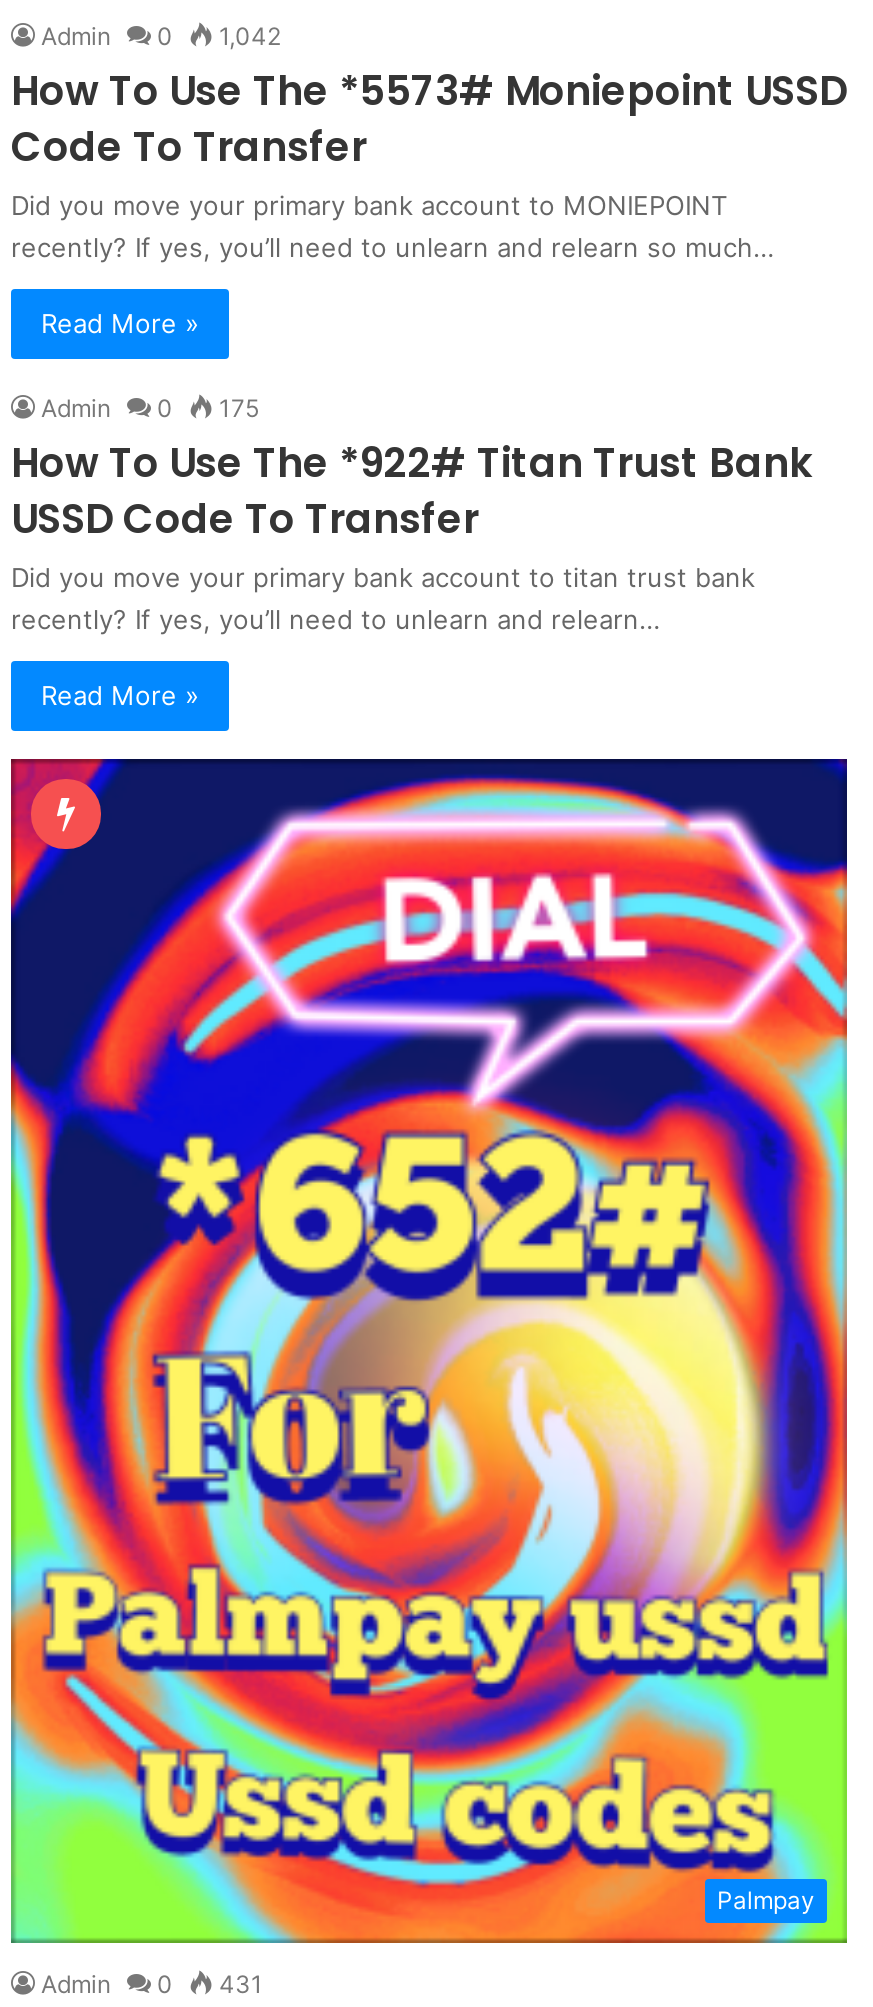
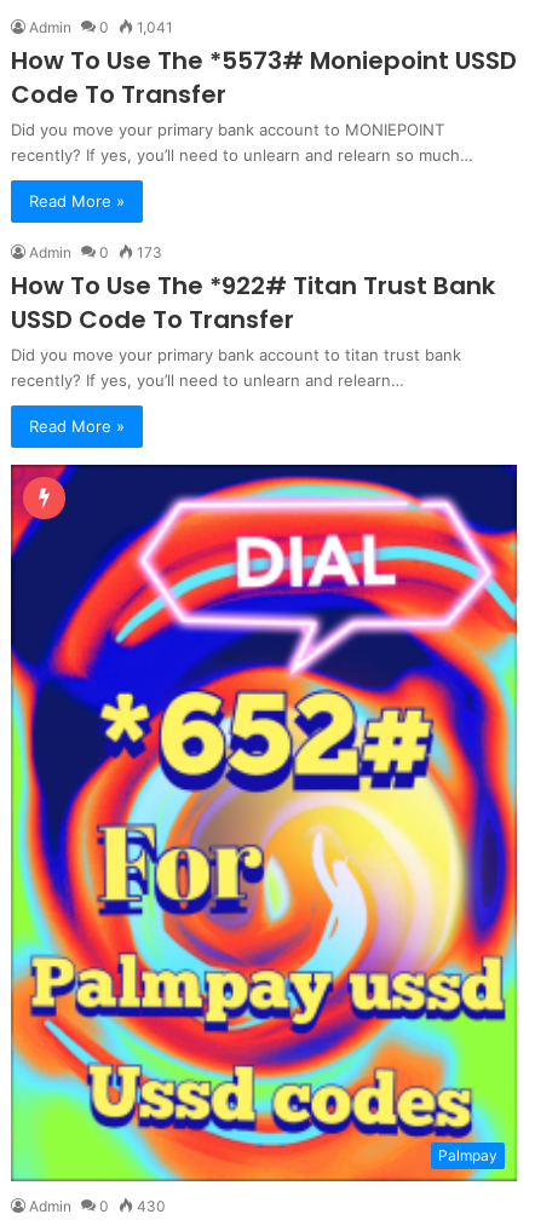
[41,22,281,52] Admin 0 1,042 -> [29,19,173,37] Admin 0 1,041
[41,394,259,424] Admin 0 175 -> [29,244,162,262] Admin 0 173
[41,1969,263,1999] Admin 0 431 -> [29,1197,166,1215] Admin 0 430

